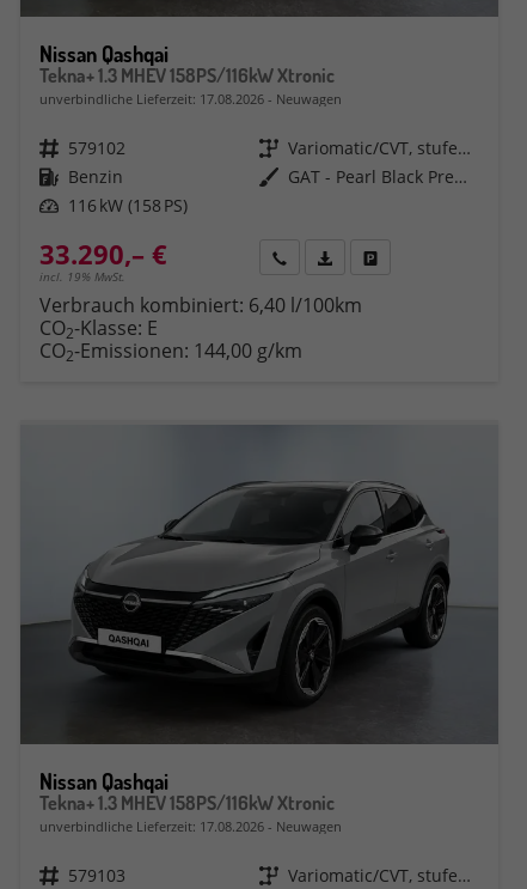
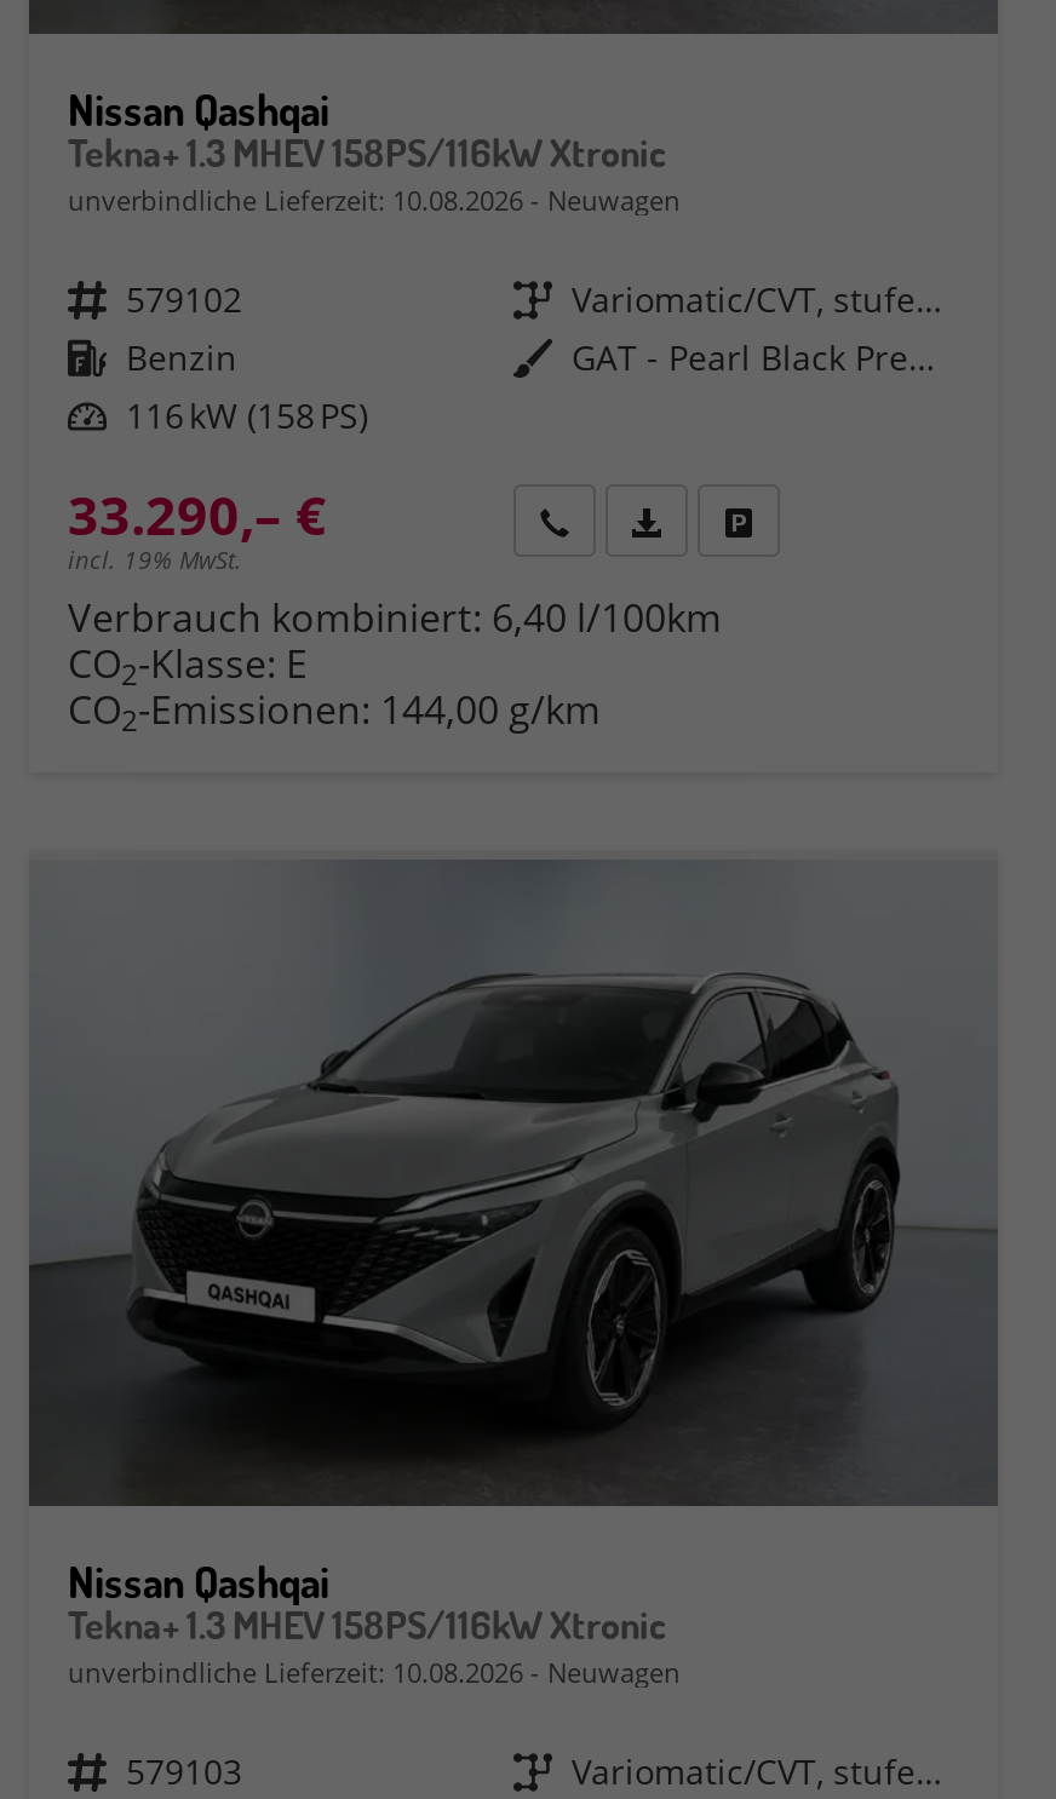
[39,90,342,108] unverbindliche Lieferzeit: 17.08.2026 Neuwagen -> [68,182,681,218] unverbindliche Lieferzeit: 10.08.2026 Neuwagen
[39,817,342,835] unverbindliche Lieferzeit: 17.08.2026 Neuwagen -> [68,1653,681,1690] unverbindliche Lieferzeit: 10.08.2026 Neuwagen

